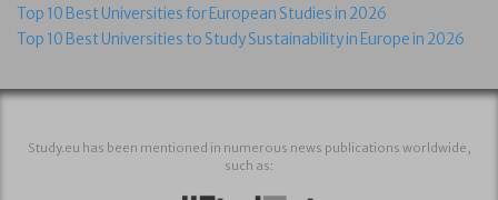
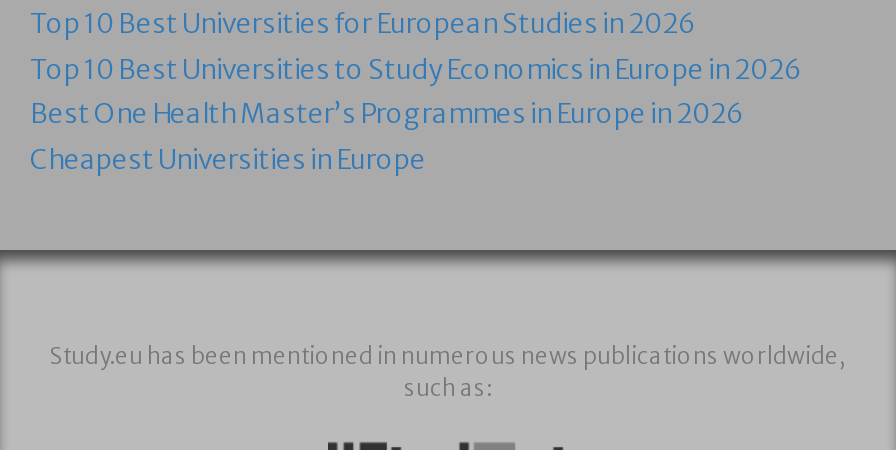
[17,29,465,48] Top 10 Best Universities to Study Sustainability in Europe in 2026 -> [30,53,802,177] Top 10 Best Universities to Study Economics in Europe in 2026 | Best One Health Master’s Programmes in Europe in 2026 | Cheapest Universities in Europe

